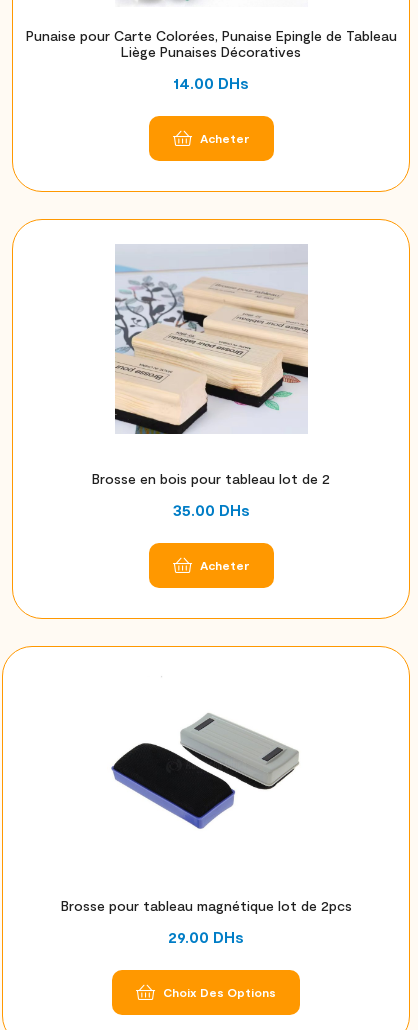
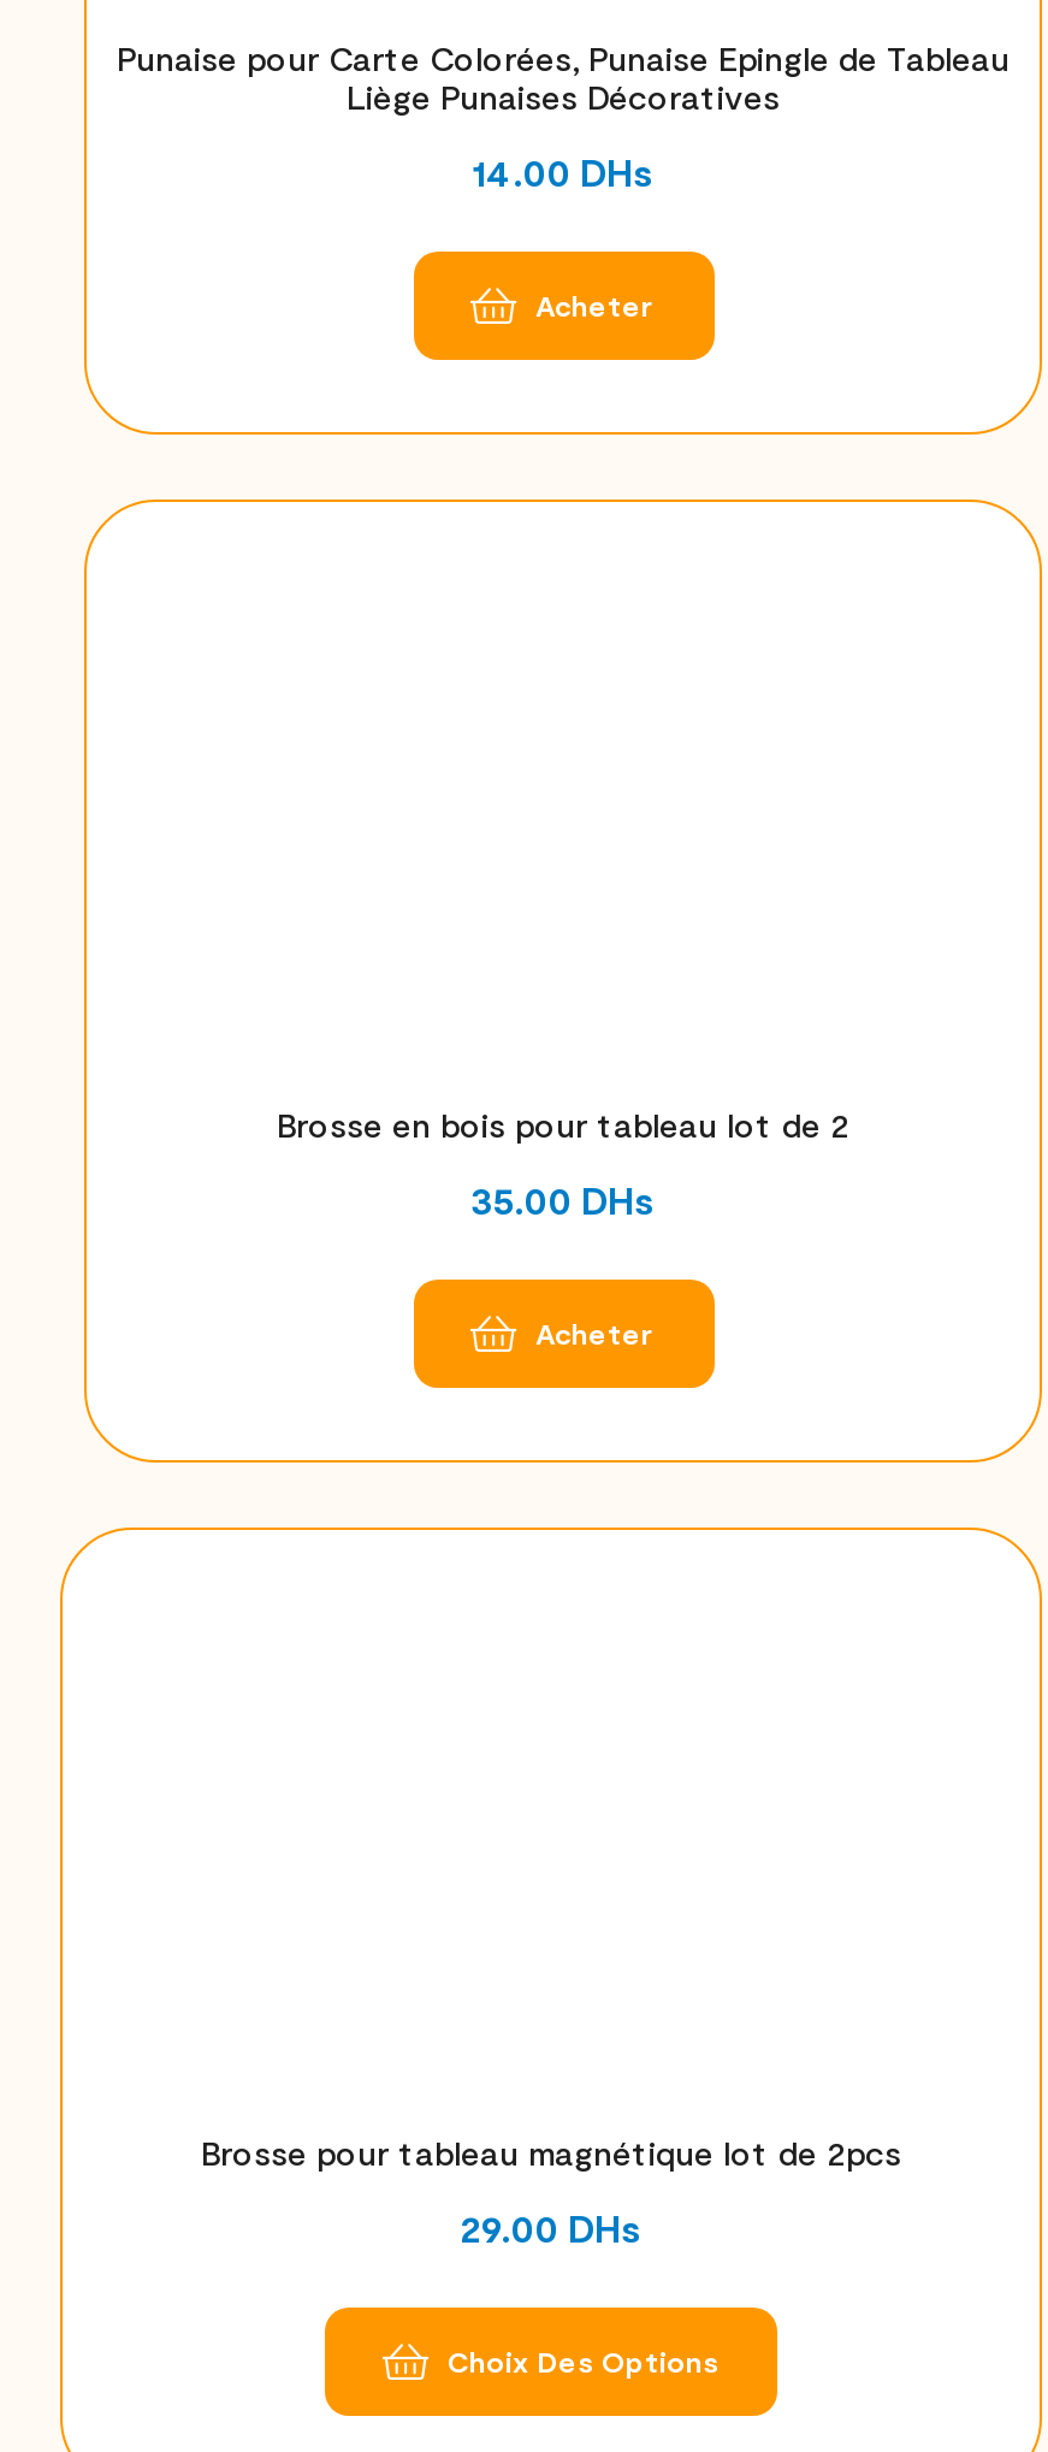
[114,244,309,435] [image] -> none
[111,713,300,830] [image] -> none

